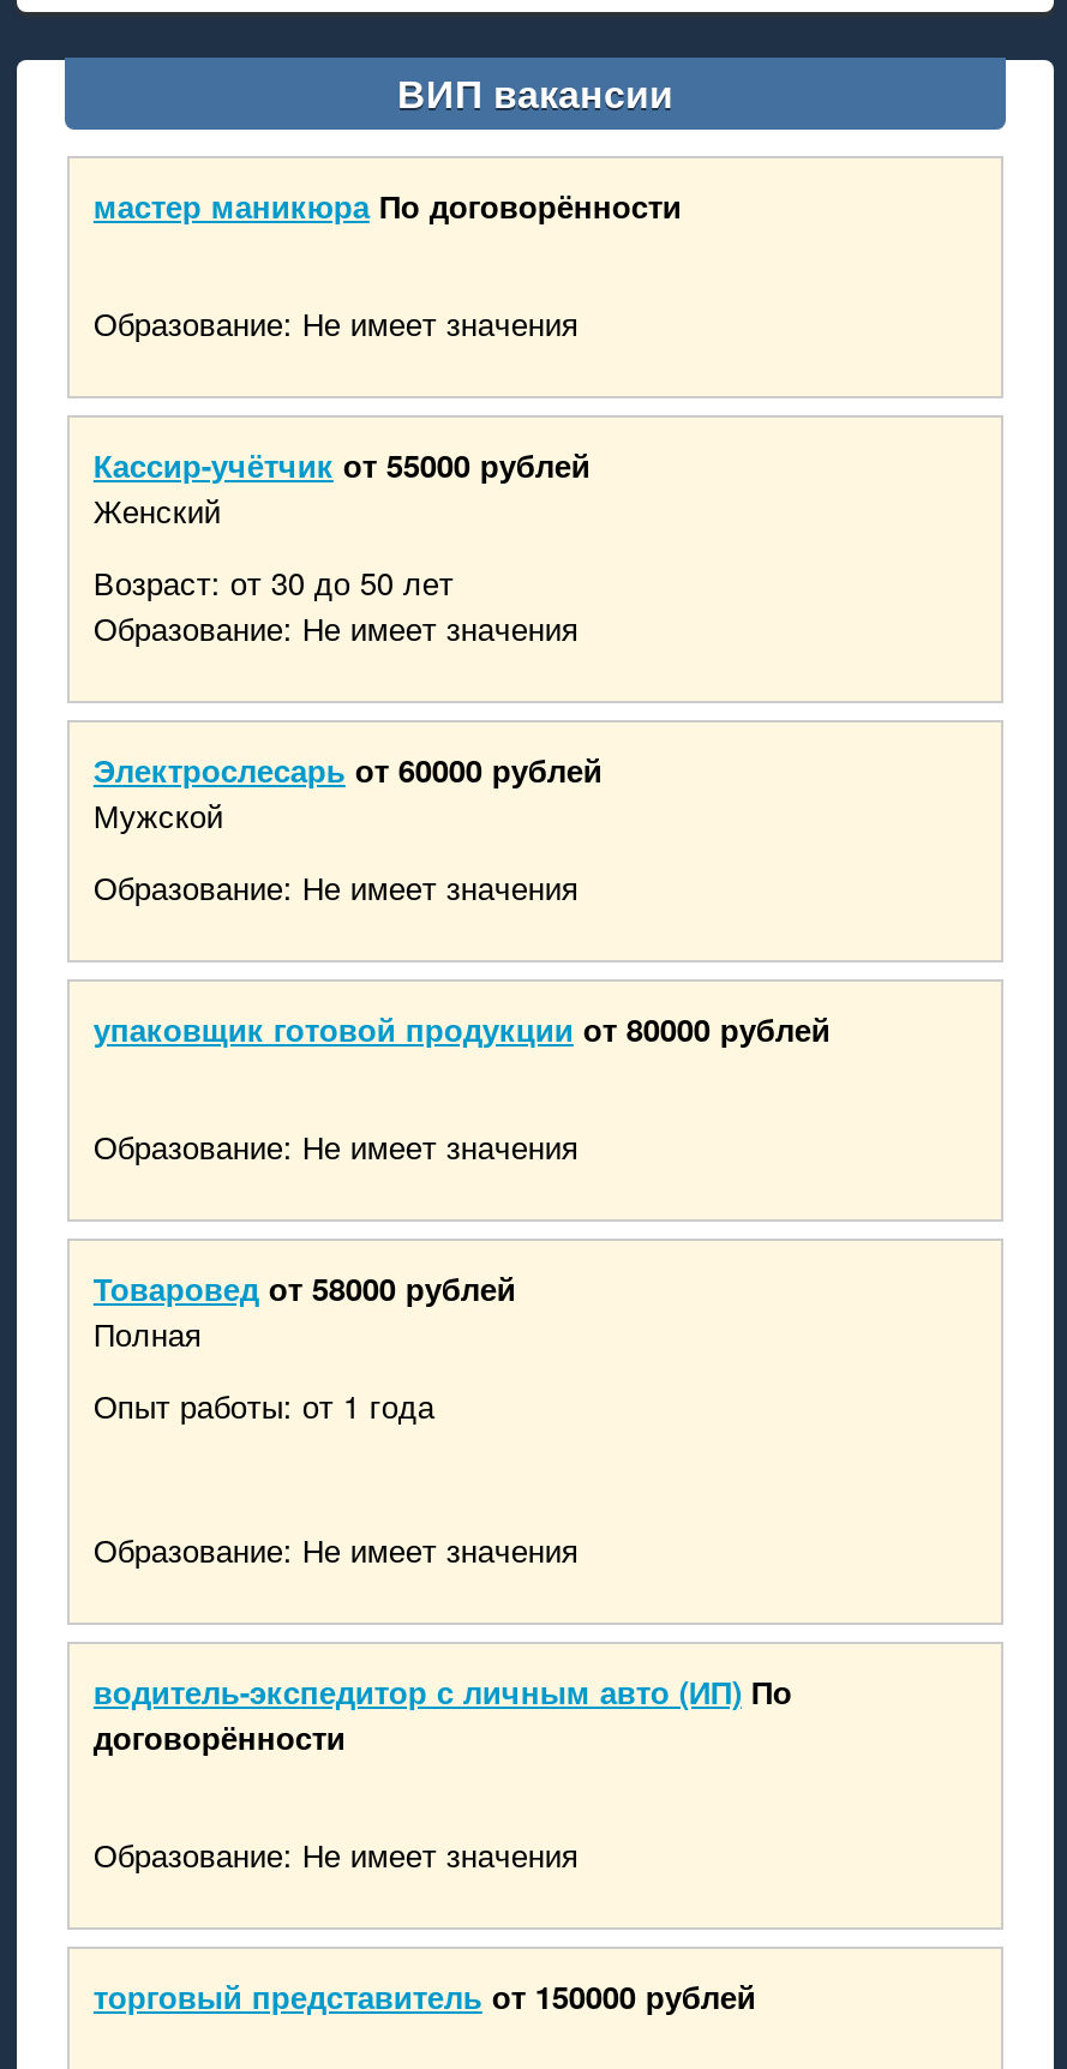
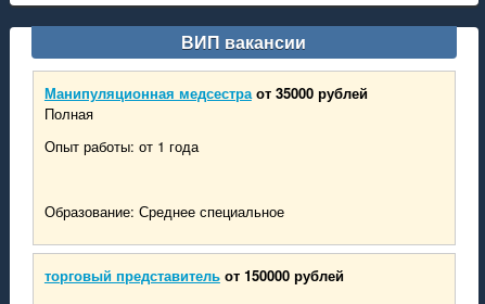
[93,182,830,1311] мастер маникюра По договорённости | Образование: Не имеет значения | Кассир-учётчик от 55000 рублей | Женский | Возраст: от 30 до 50 лет | Образование: Не имеет значения | Электрослесарь от 60000 рублей | Мужской | Образование: Не имеет значения | упаковщик готовой продукции от 80000 рублей | Образование: Не имеет значения | Товаровед от 58000 рублей -> [44,83,368,103] Манипуляционная медсестра от 35000 рублей
[93,1527,792,1877] Образование: Не имеет значения | водитель-экспедитор с личным авто (ИП) По | договорённости | Образование: Не имеет значения -> [44,201,284,221] Образование: Среднее специальное

